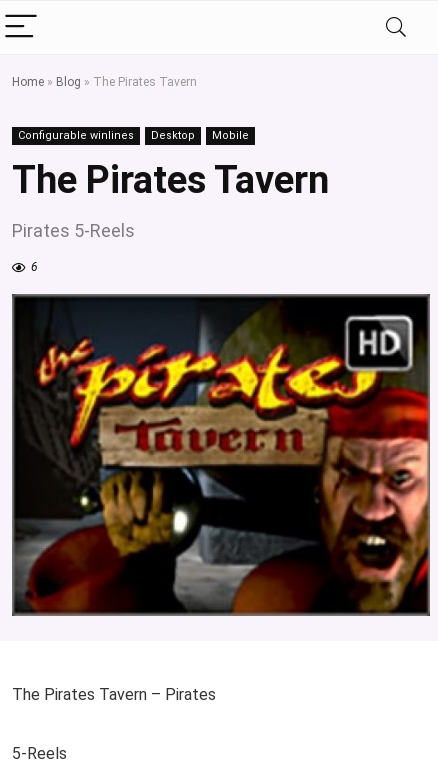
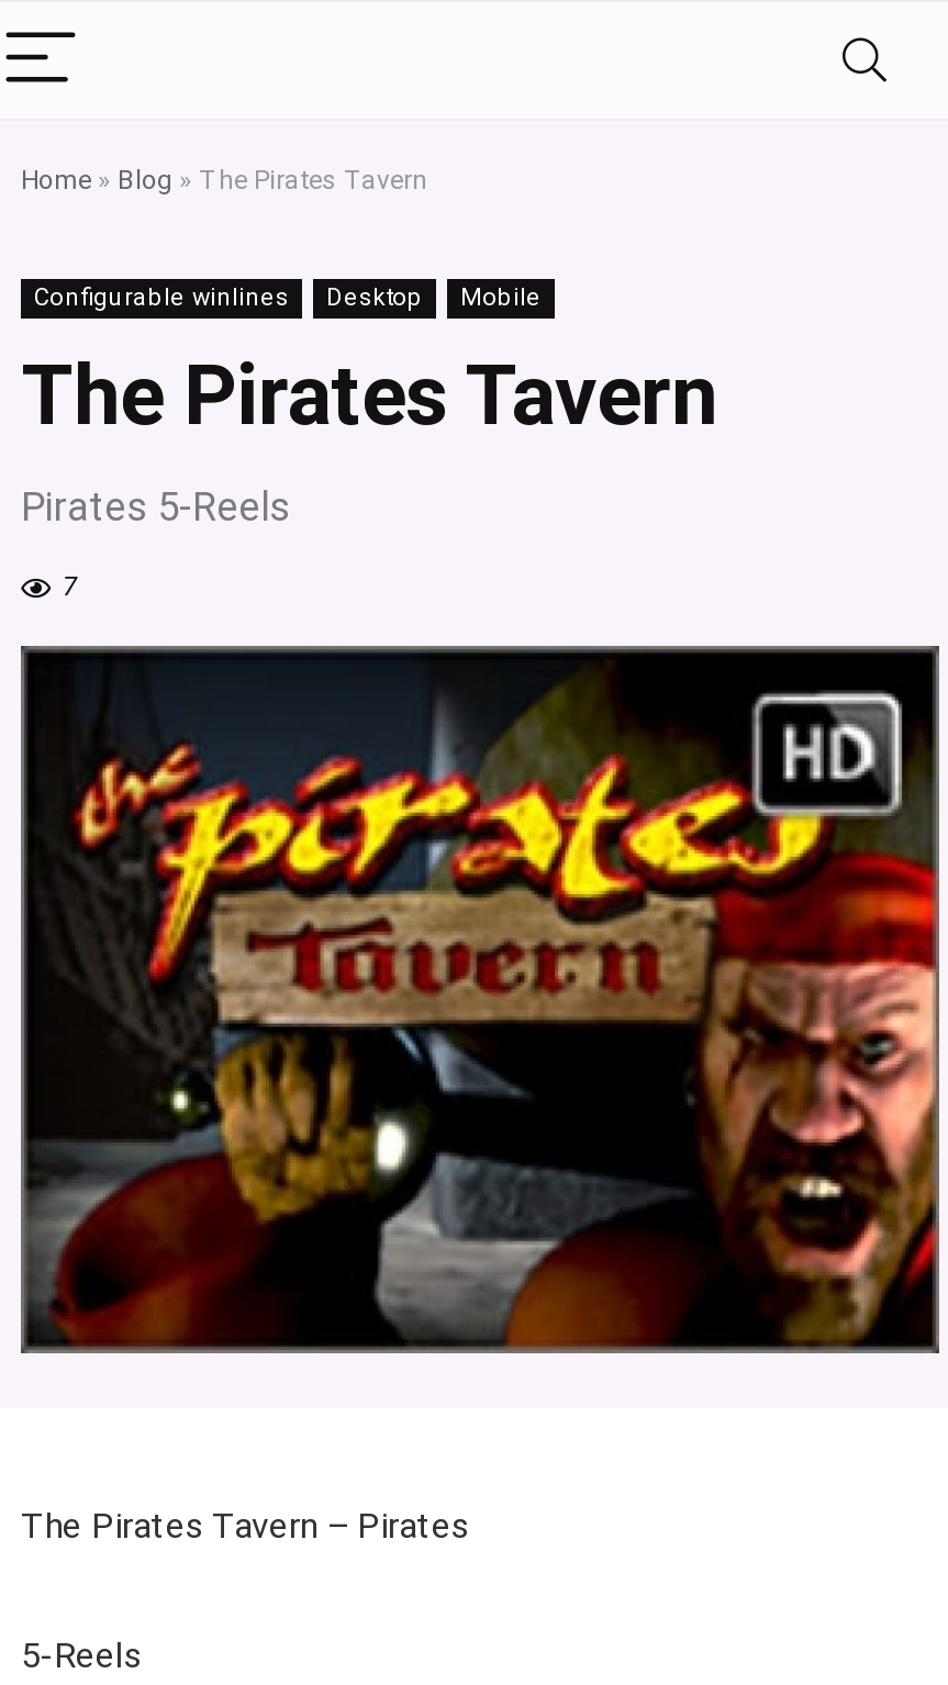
[31,260,38,274] 6 -> [63,571,78,602] 7

